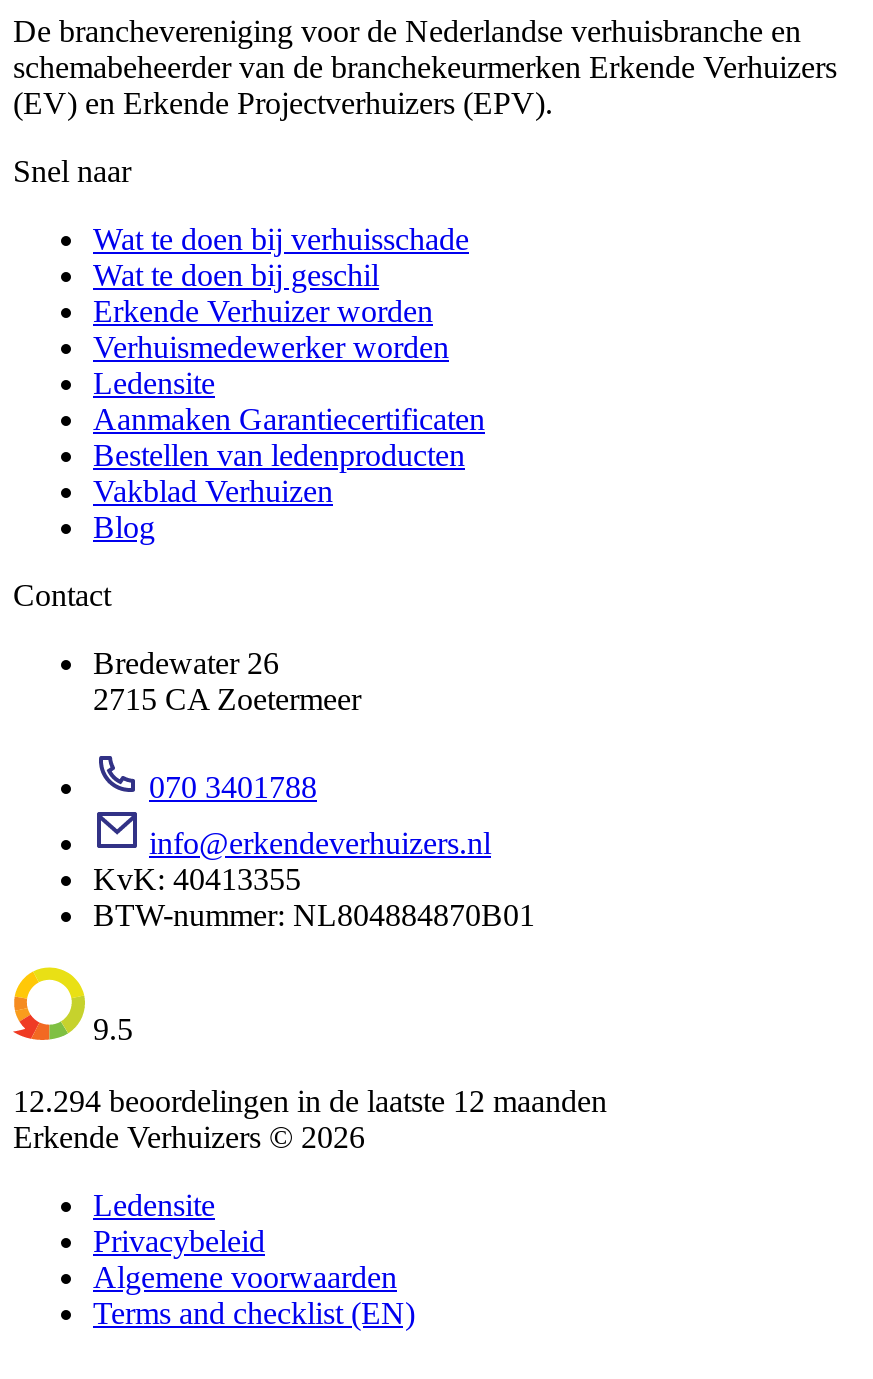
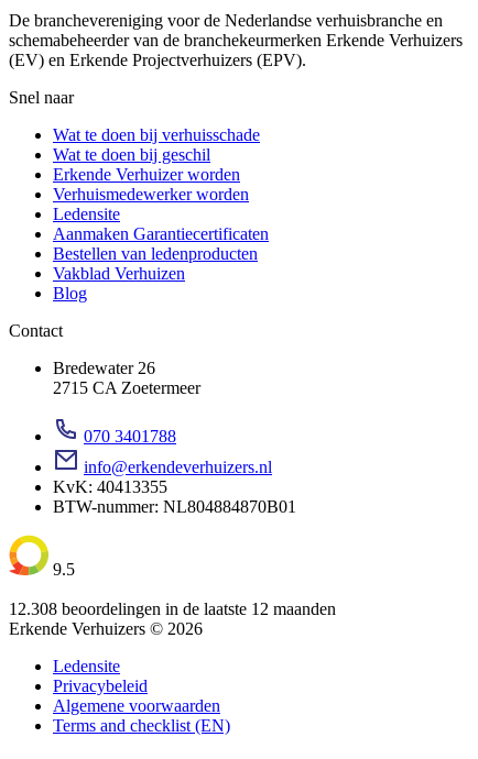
[13,1083,607,1117] 12.294 beoordelingen in de laatste 12 maanden -> [9,599,336,618] 12.308 beoordelingen in de laatste 12 maanden

